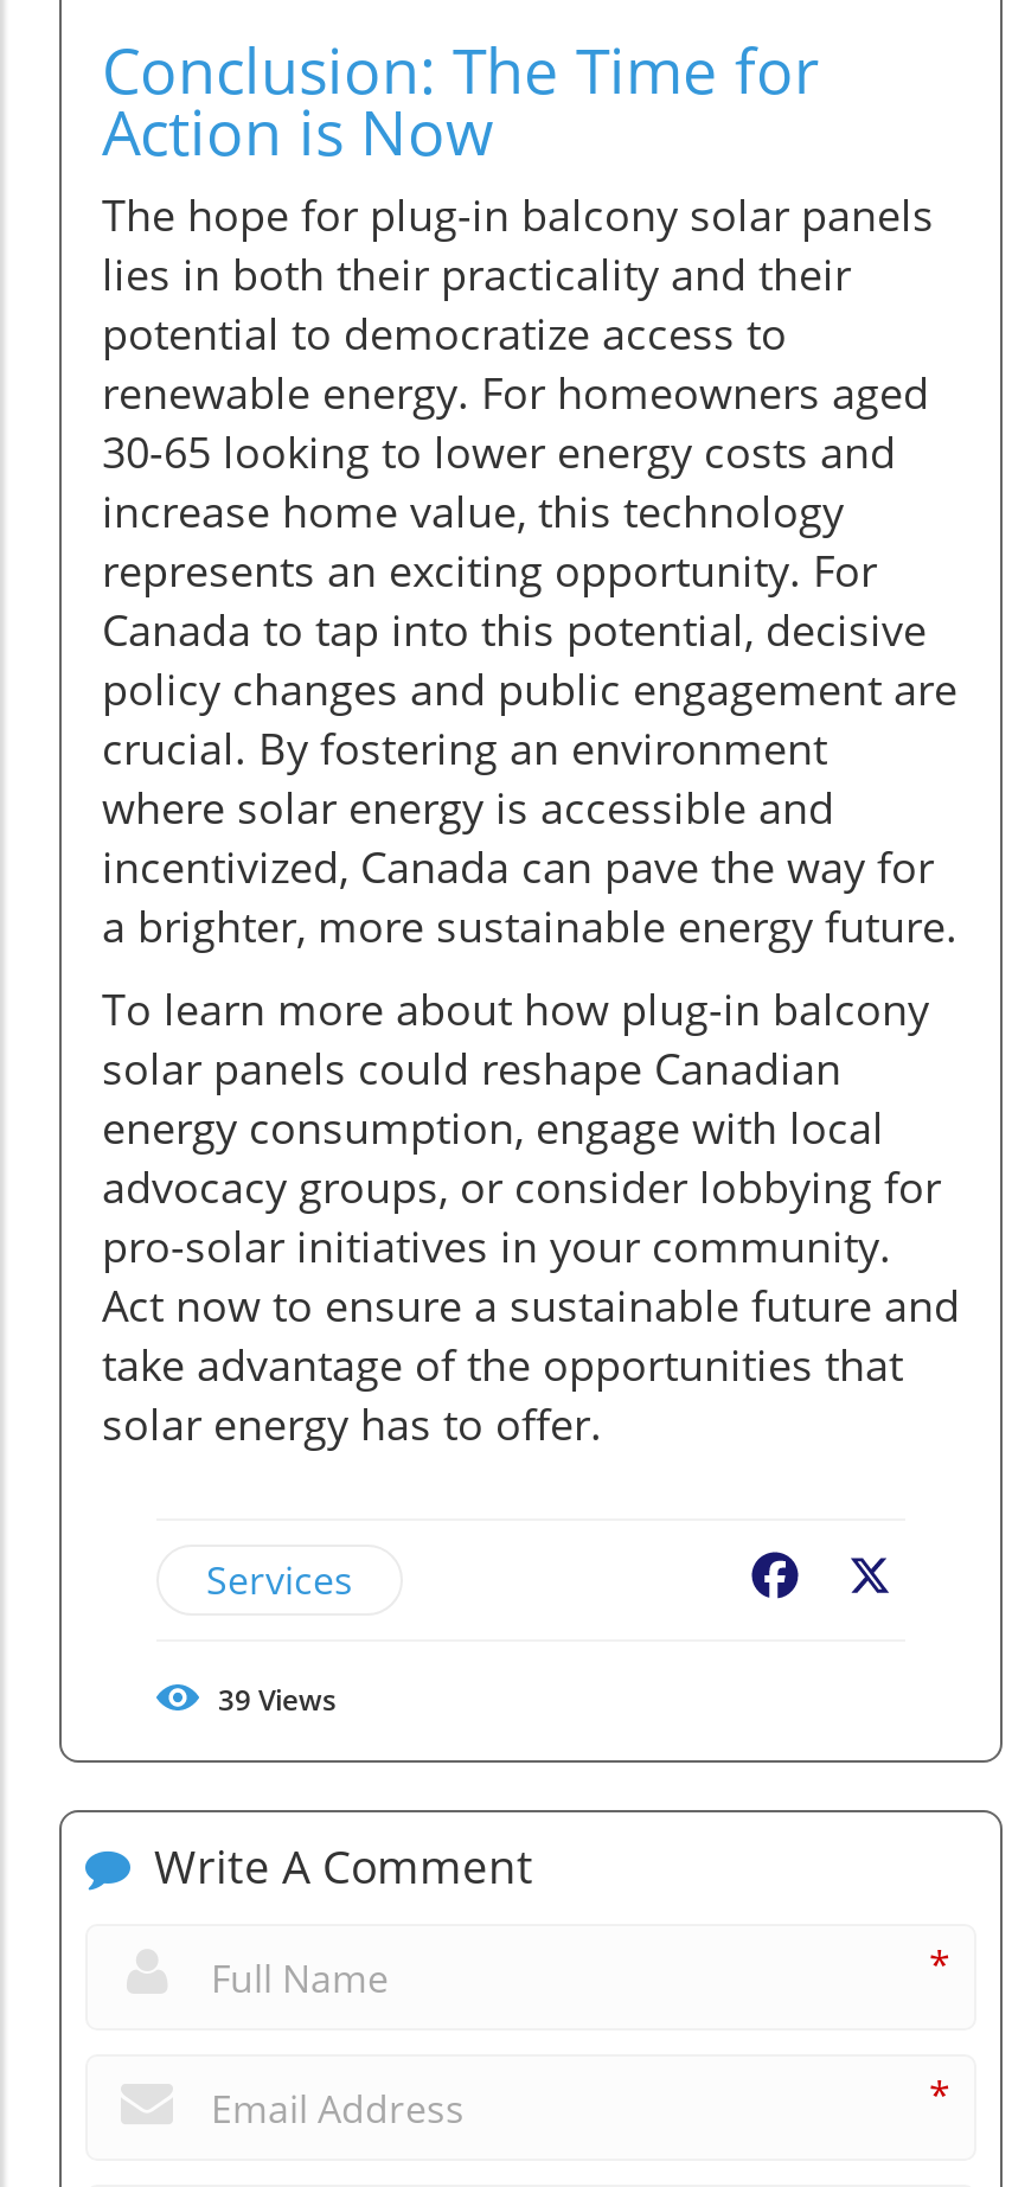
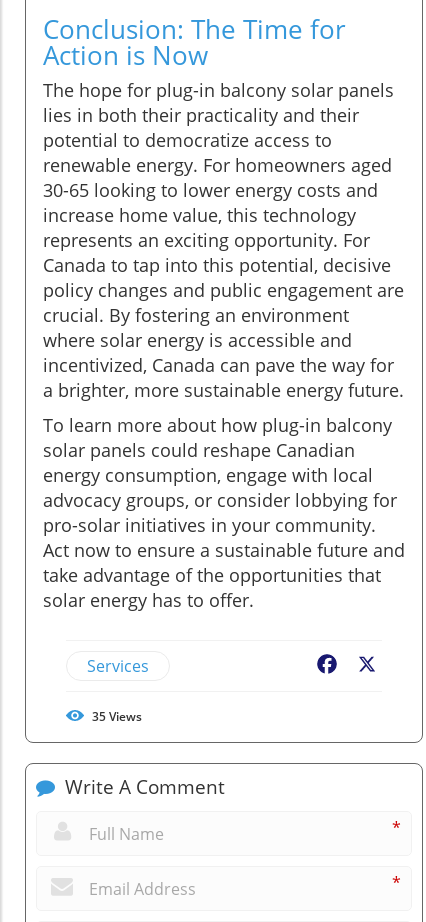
[218,1679,337,1719] 39 Views -> [92,708,142,725] 35 Views

